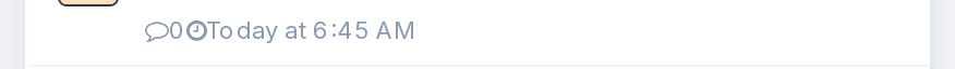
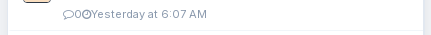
[206,15,415,45] Today at 6:45 AM -> [91,7,207,21] Yesterday at 6:07 AM

